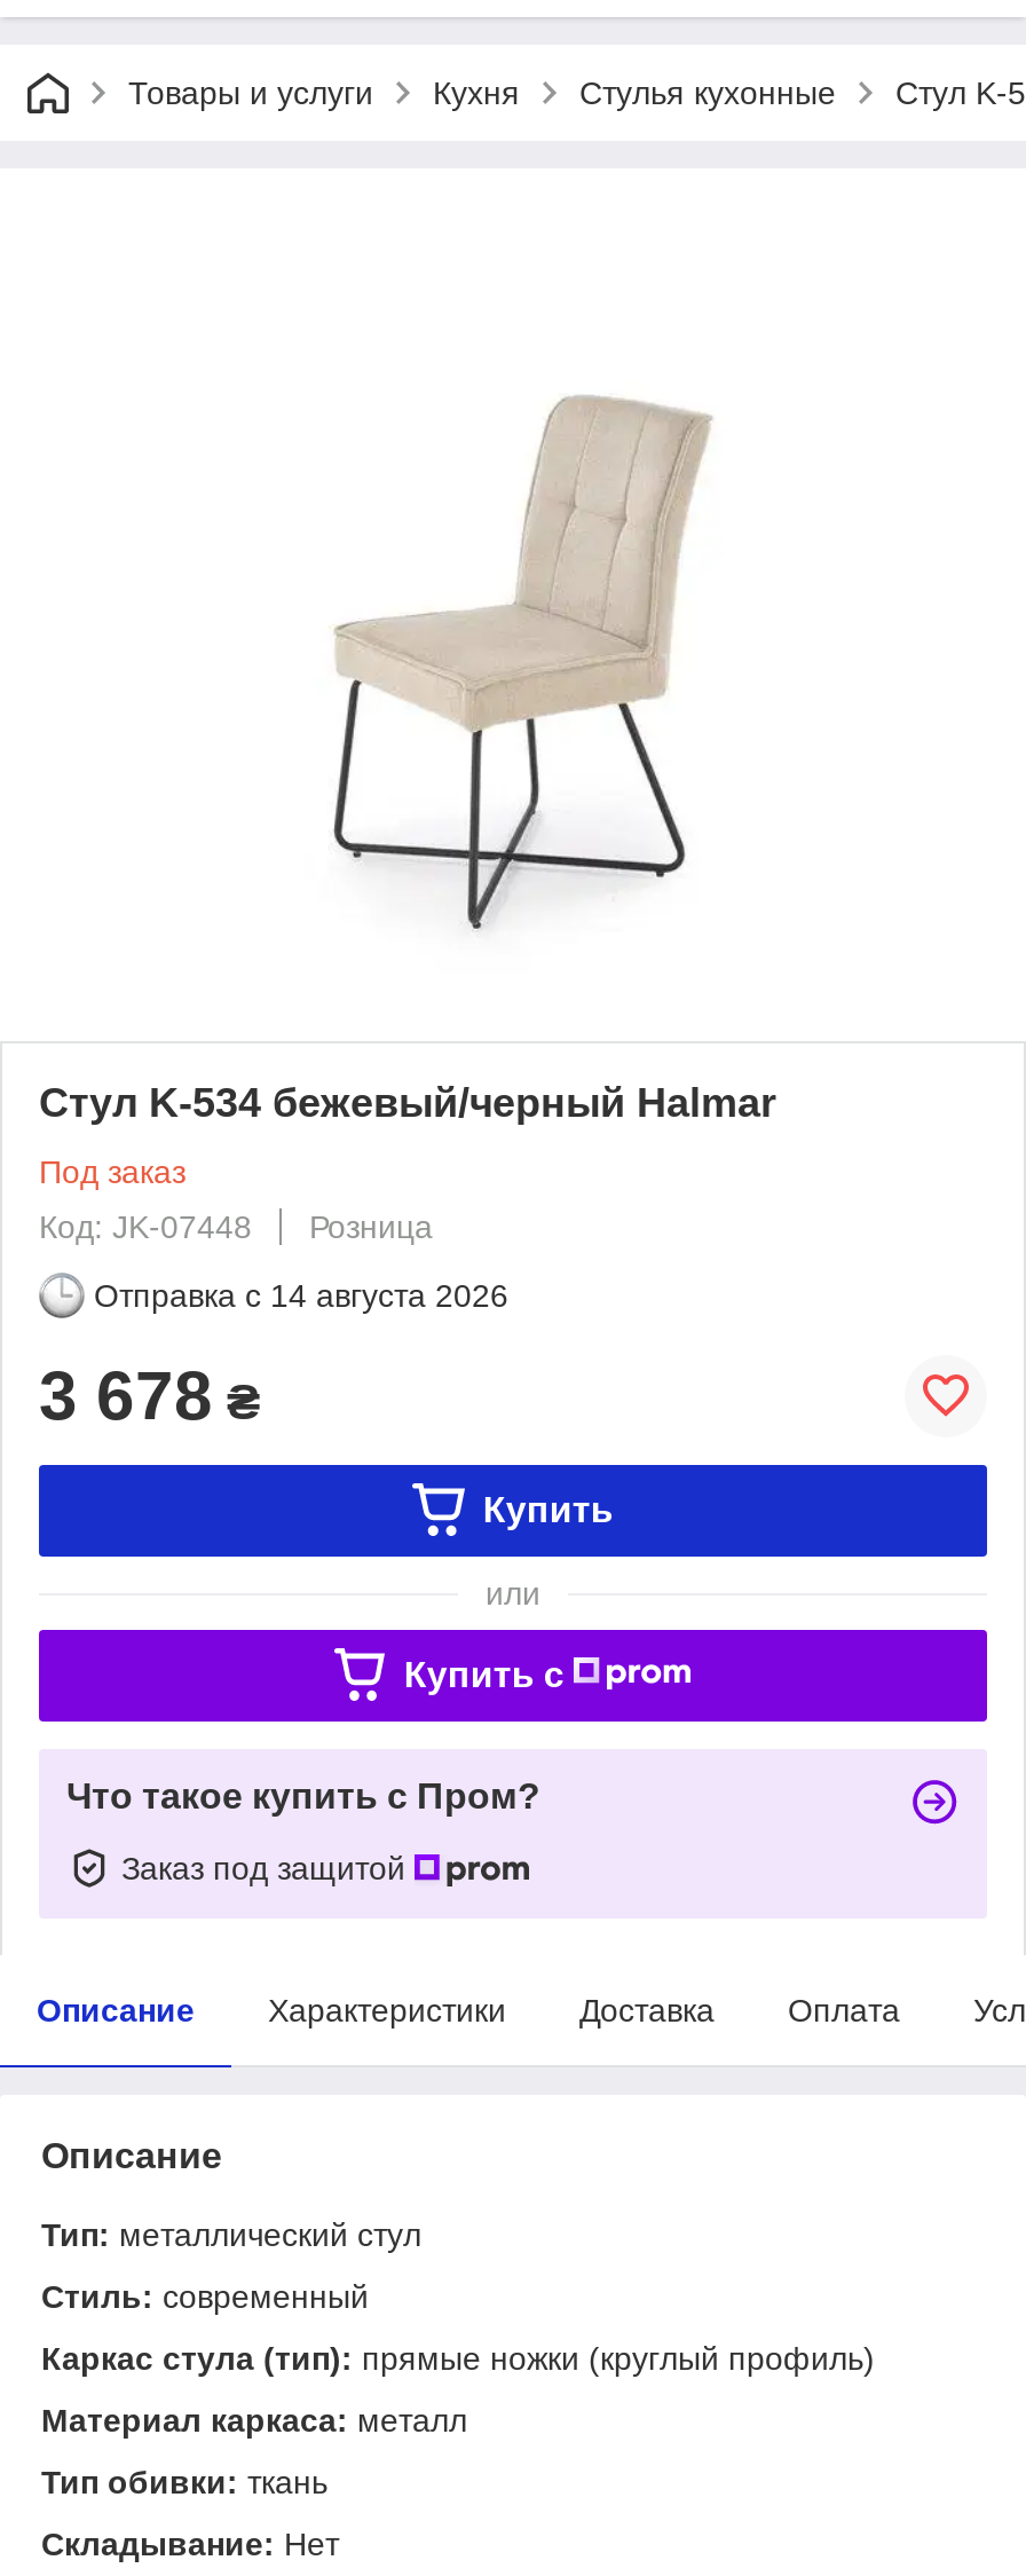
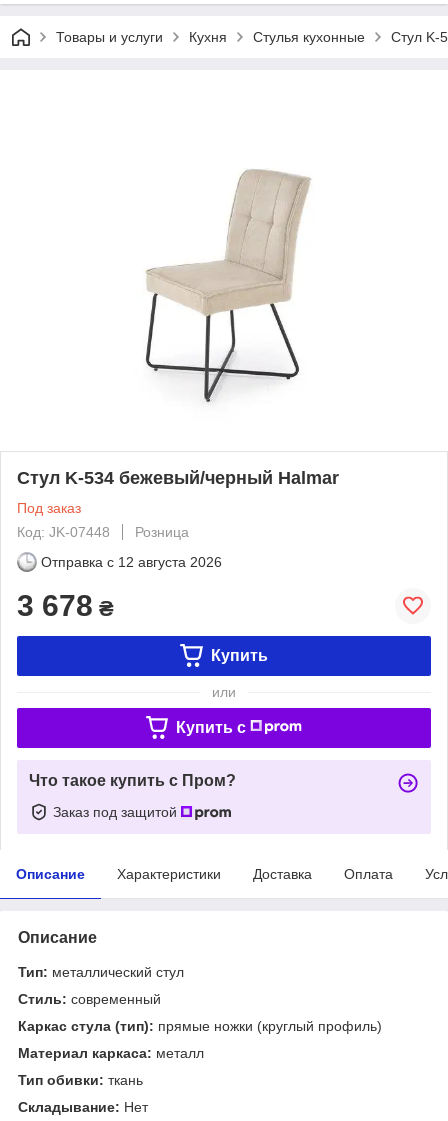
[94,1277,508,1313] Отправка с 14 августа 2026 -> [41,554,222,570] Отправка с 12 августа 2026

